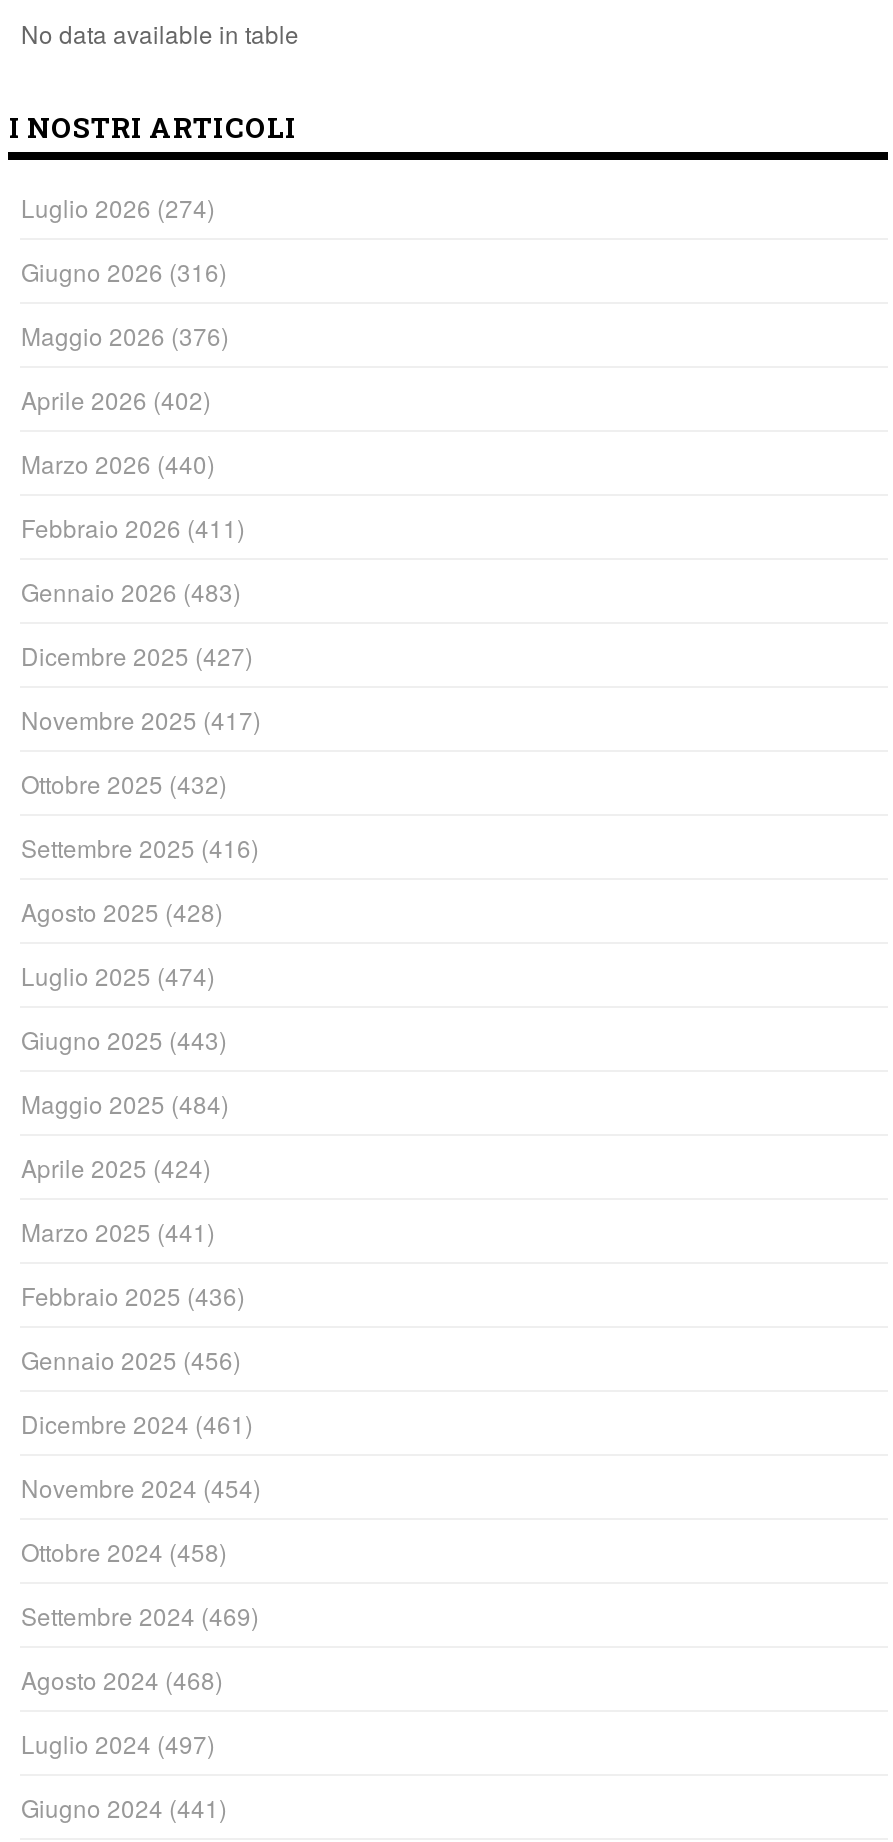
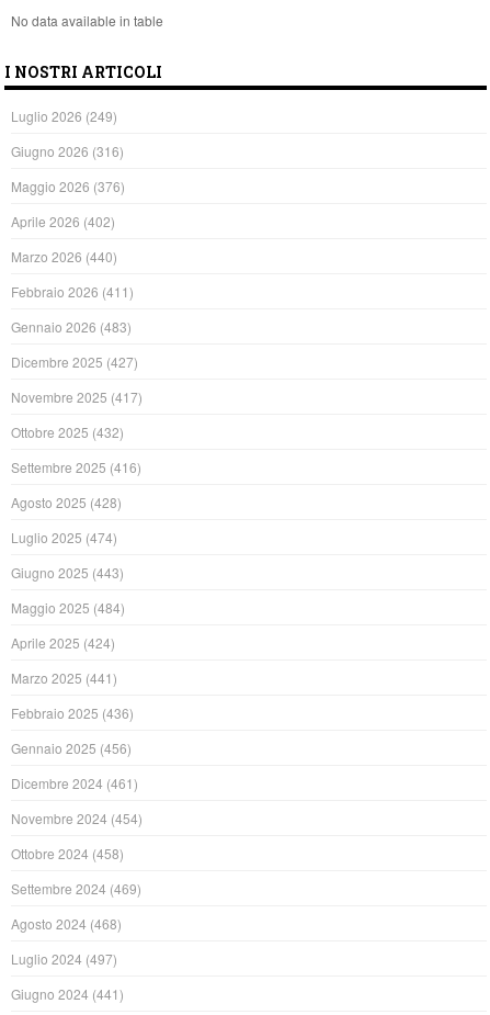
[21,190,215,224] Luglio 2026 (274) -> [12,106,118,125] Luglio 2026 (249)

